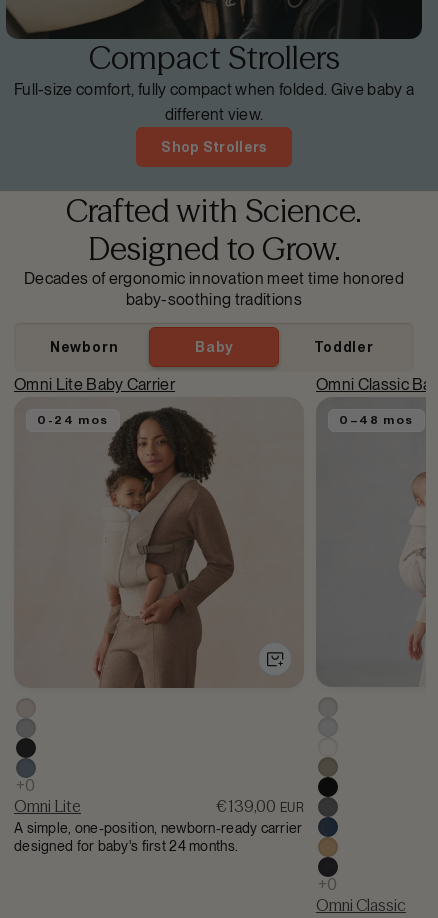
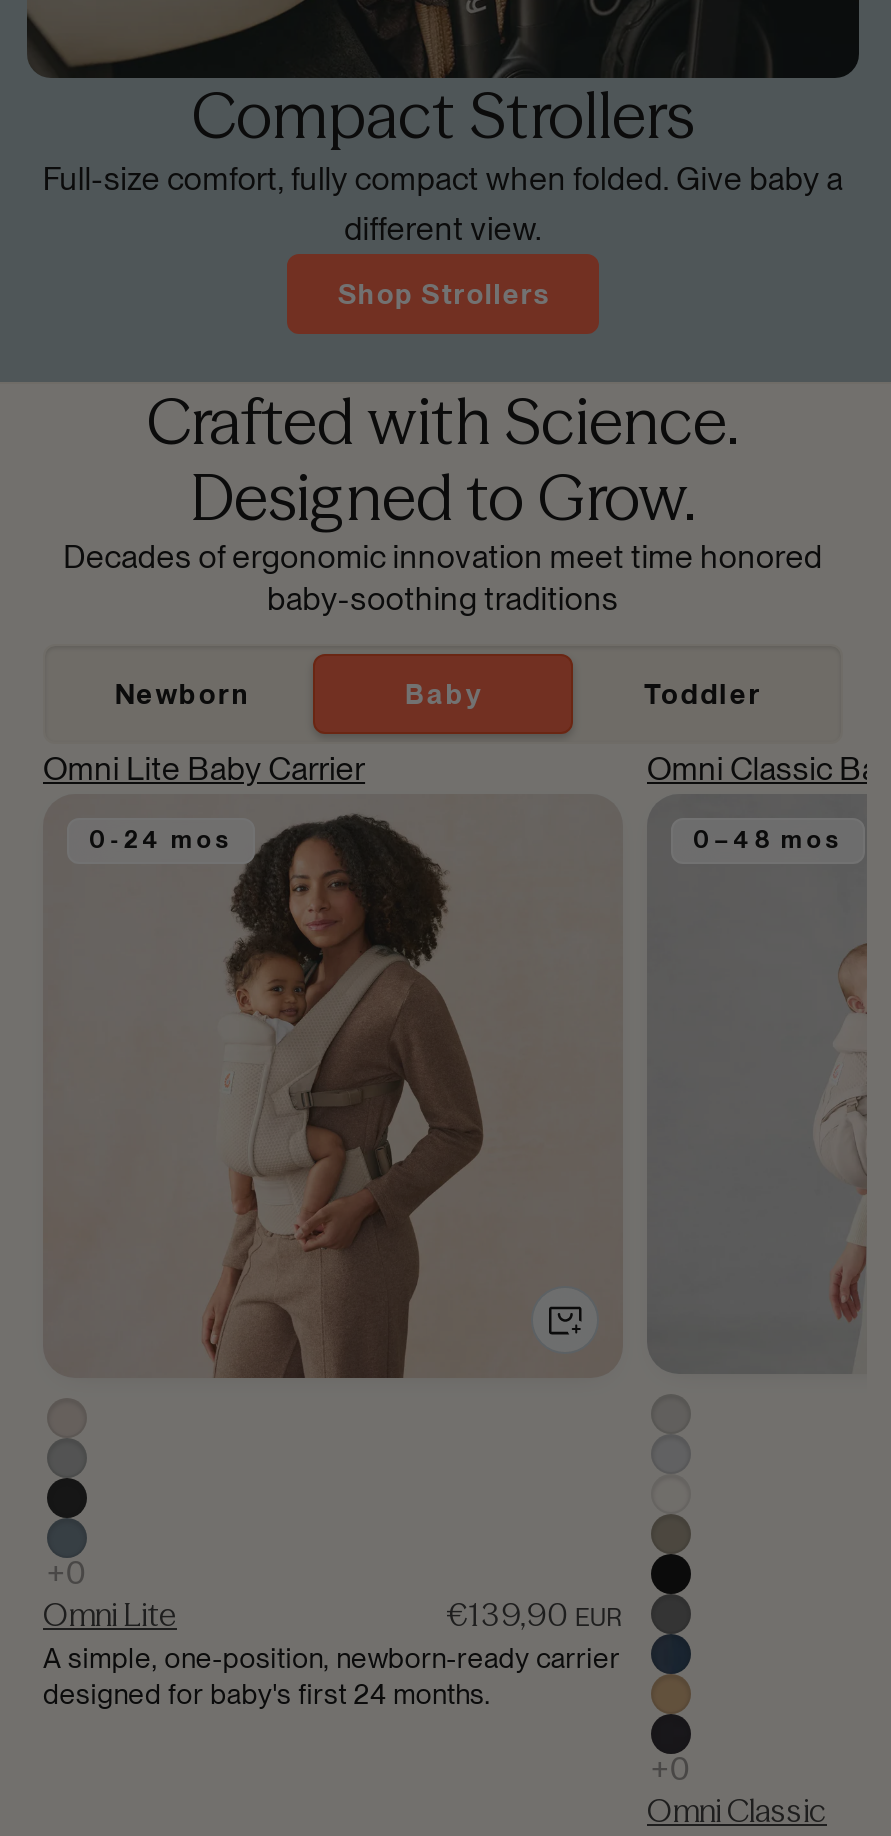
[216,796,304,816] €139,00 EUR -> [446,1593,623,1633] €139,90 EUR

